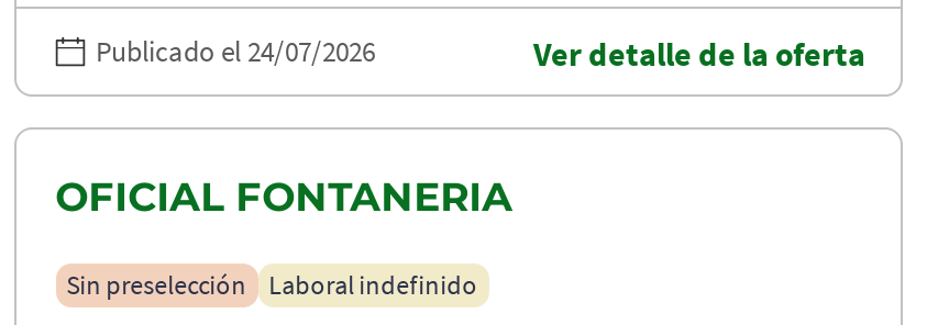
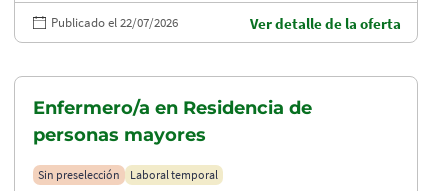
[96,34,375,71] Publicado el 24/07/2026 -> [51,14,178,31] Publicado el 22/07/2026
[55,173,513,222] OFICIAL FONTANERIA -> [33,97,312,146] Enfermero/a en Residencia de | personas mayores
[269,268,477,301] Laboral indefinido -> [130,167,218,182] Laboral temporal

